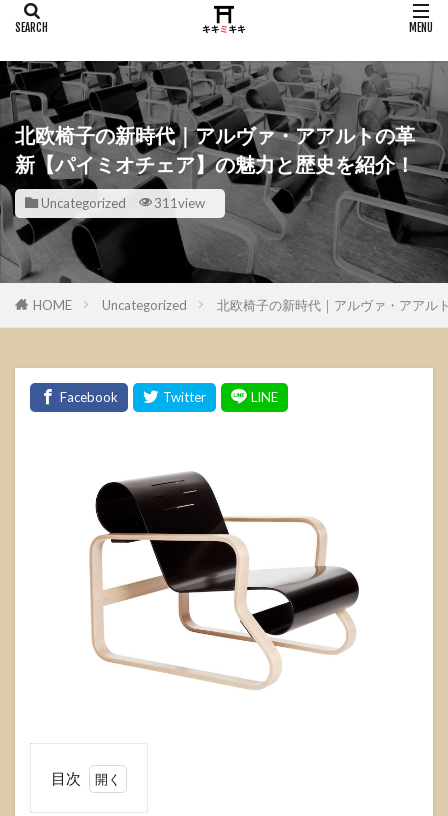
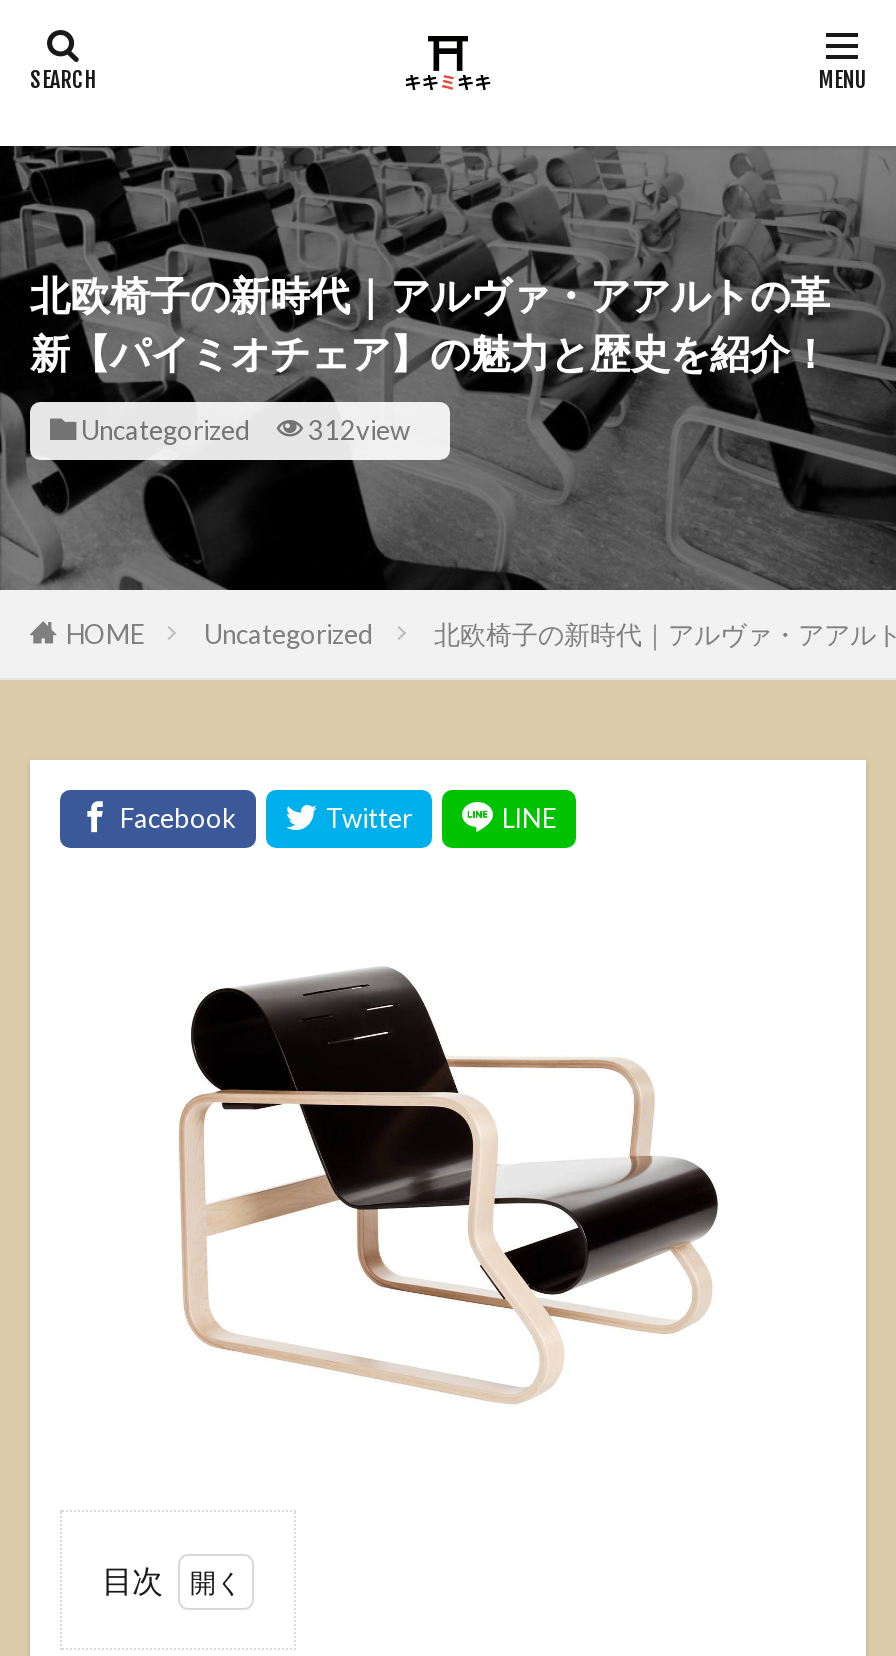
[40,195,205,211] Uncategorized 311view -> [81,414,410,446] Uncategorized 312view

